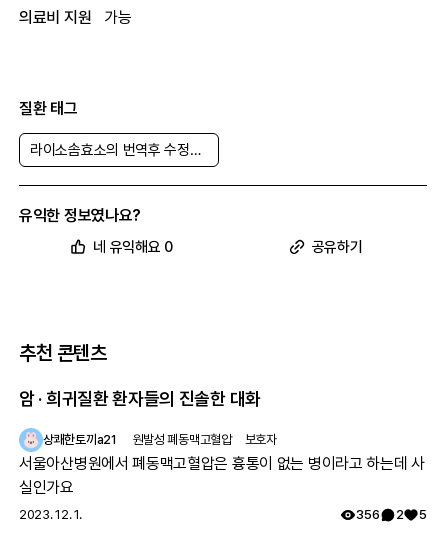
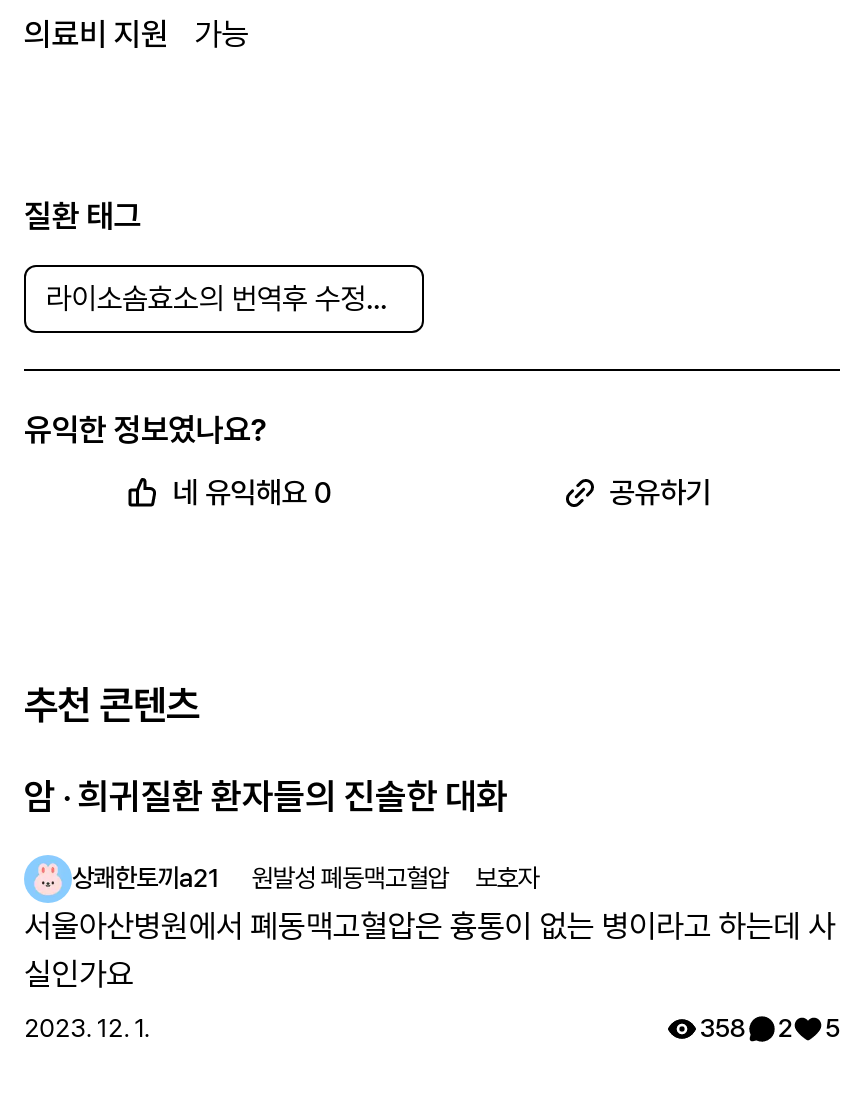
[356,507,427,522] 356 2 5 -> [699,1012,840,1042] 358 2 5

